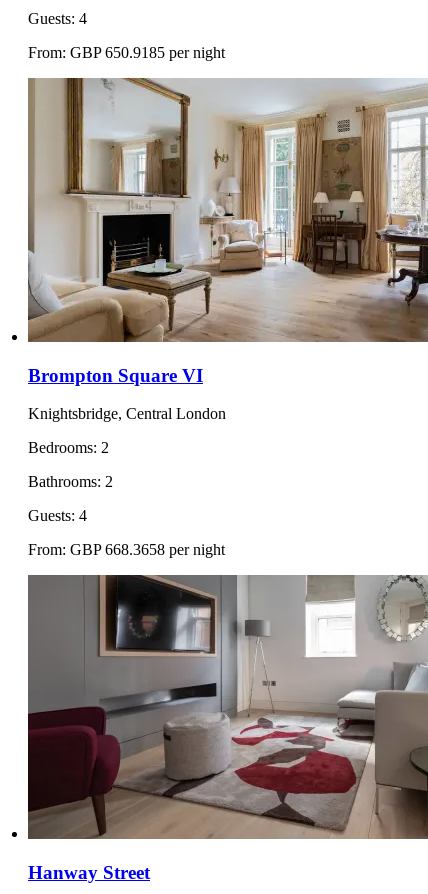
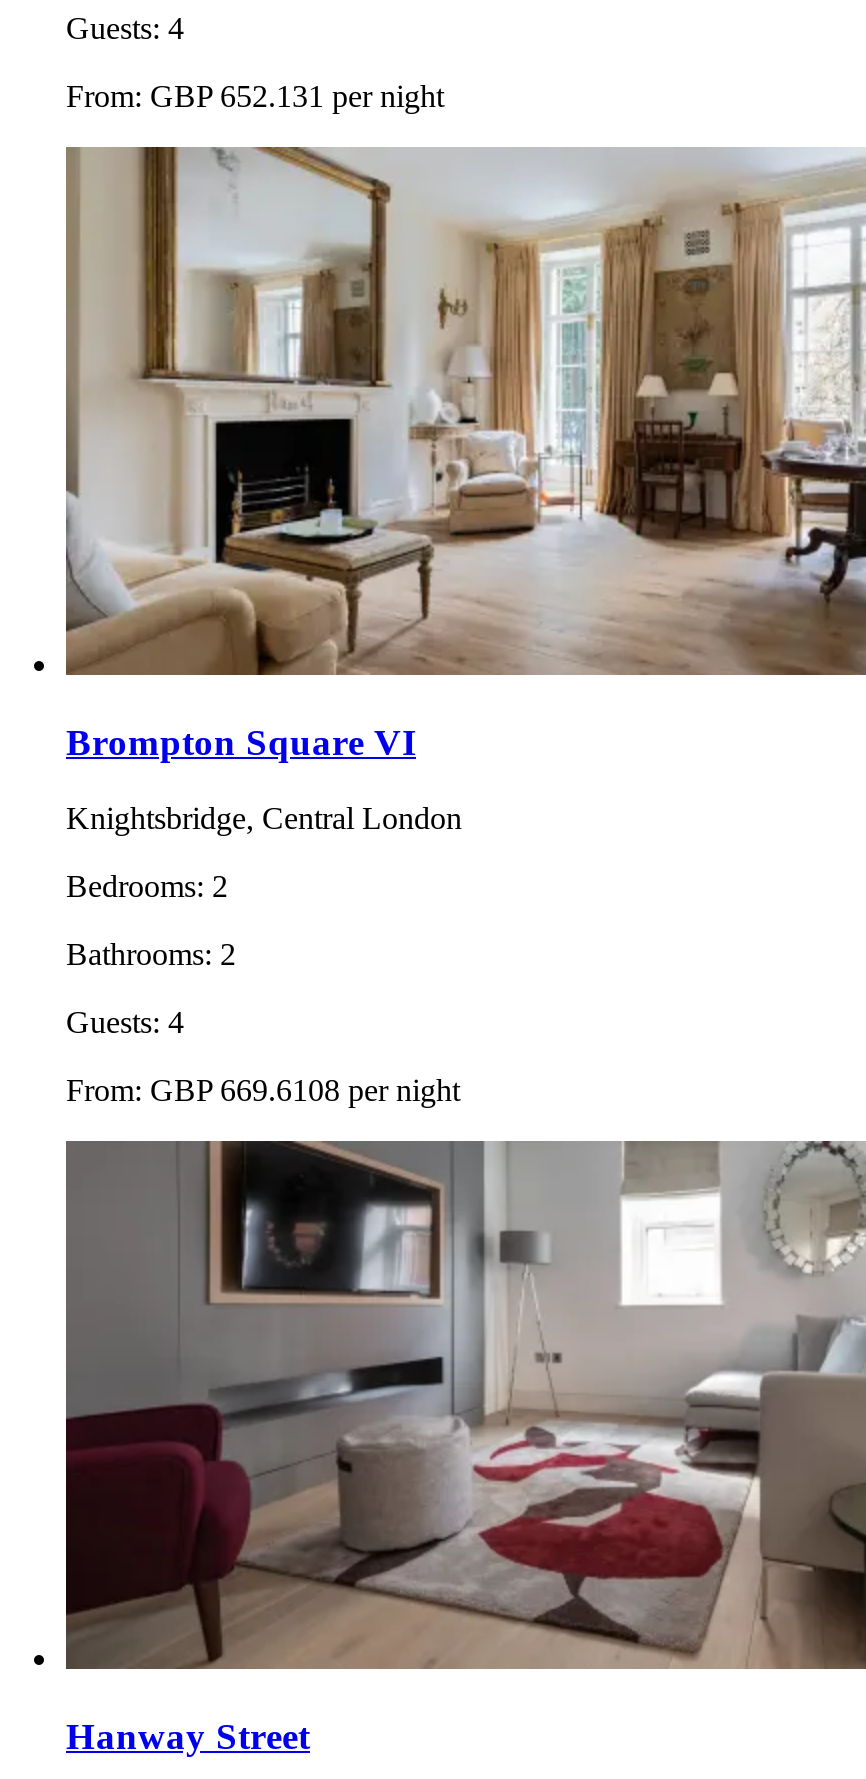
[28,44,225,61] From: GBP 650.9185 per night -> [66,79,444,113] From: GBP 652.131 per night
[28,541,225,558] From: GBP 668.3658 per night -> [66,1074,460,1108] From: GBP 669.6108 per night

